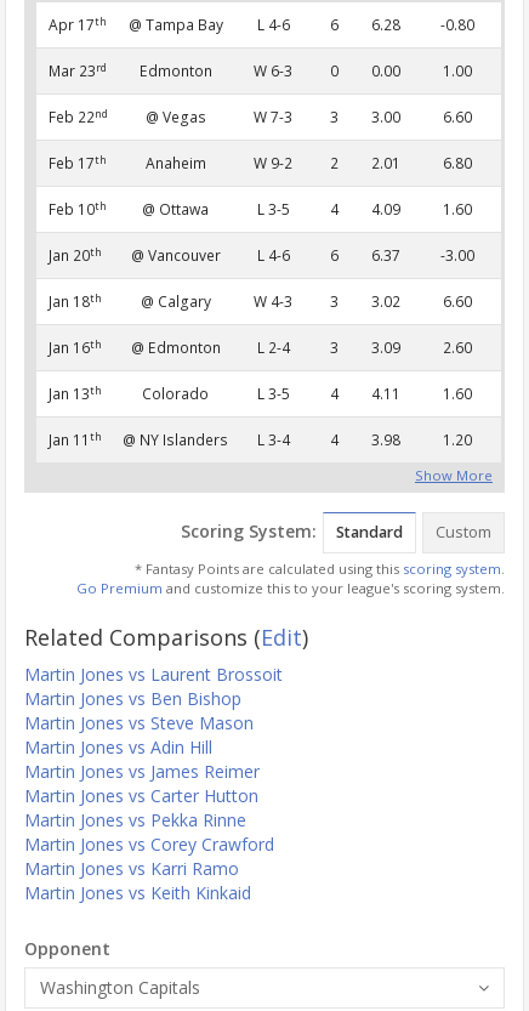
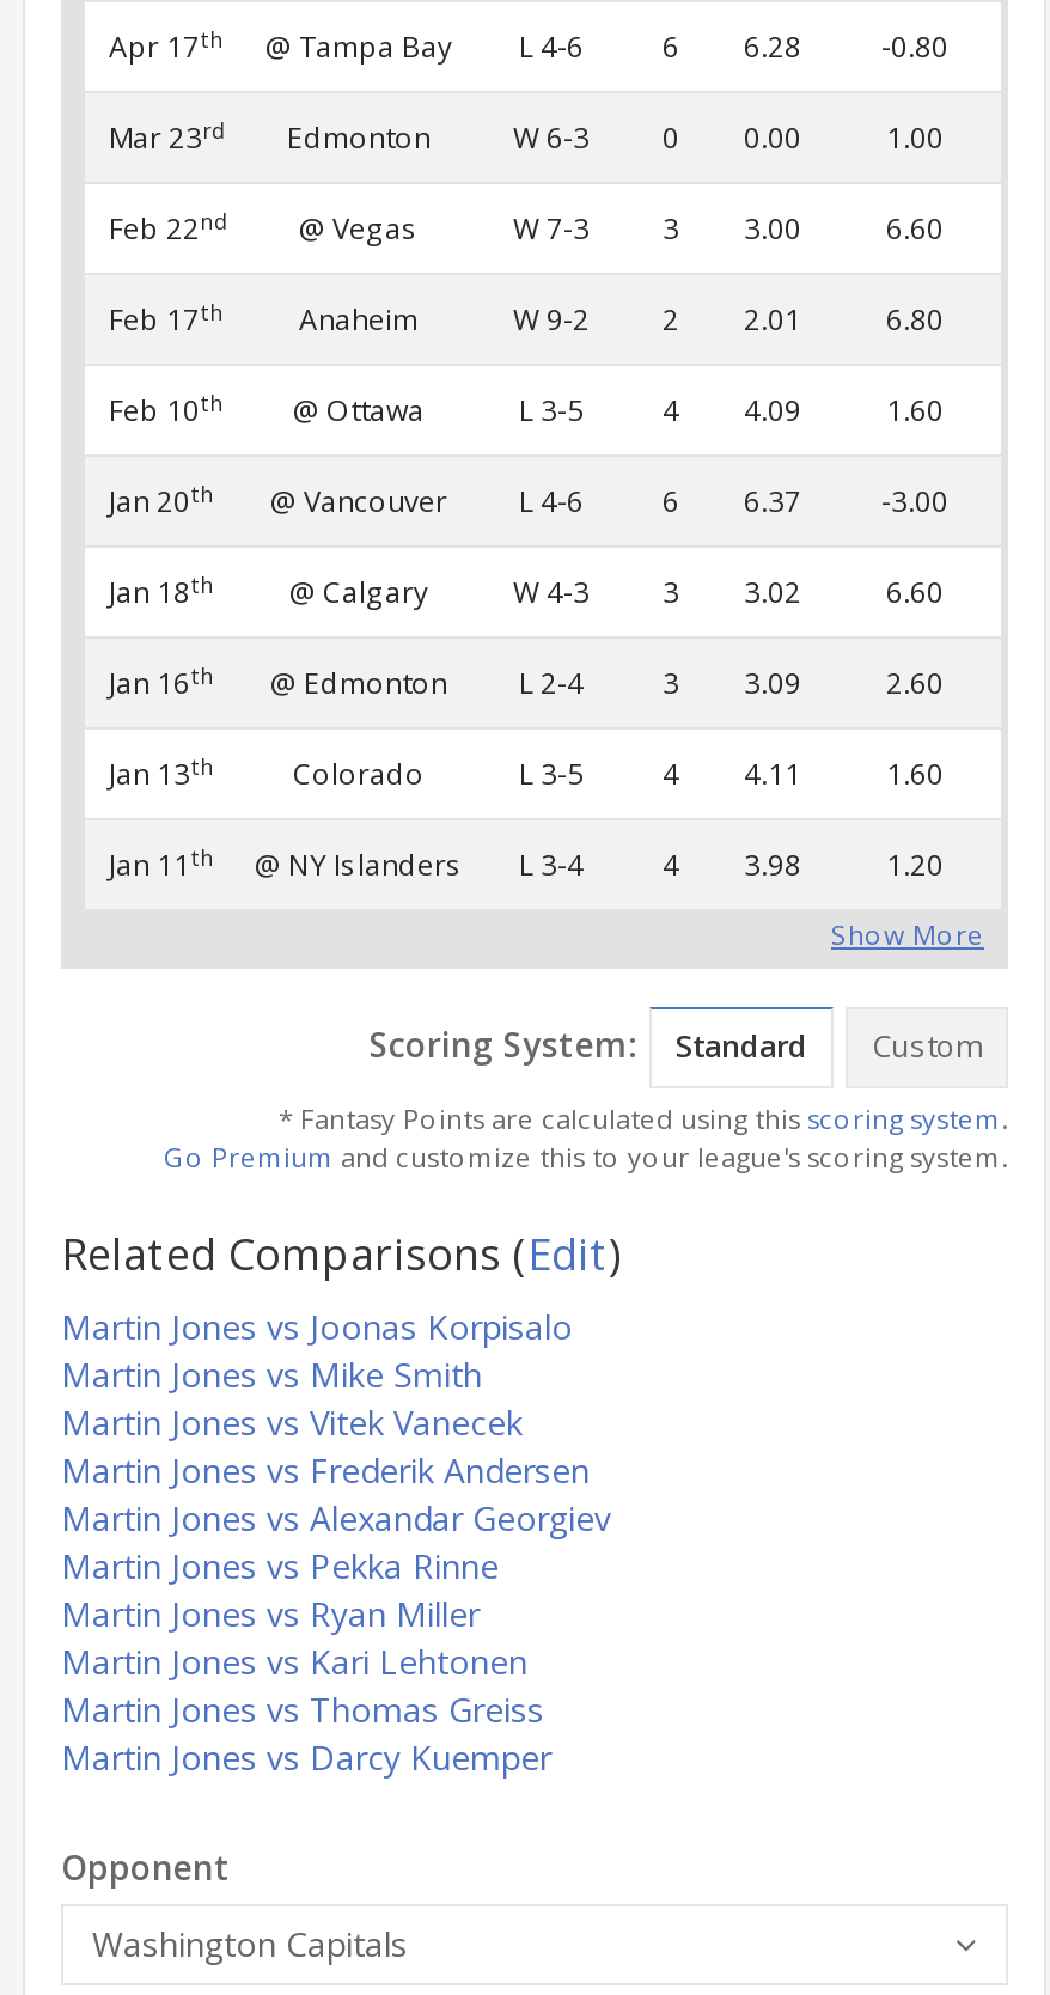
[24,663,283,807] Martin Jones vs Laurent Brossoit | Martin Jones vs Ben Bishop | Martin Jones vs Steve Mason | Martin Jones vs Adin Hill | Martin Jones vs James Reimer | Martin Jones vs Carter Hutton -> [61,1304,611,1541] Martin Jones vs Joonas Korpisalo | Martin Jones vs Mike Smith | Martin Jones vs Vitek Vanecek | Martin Jones vs Frederik Andersen | Martin Jones vs Alexandar Georgiev
moved [24,808,246,831] -> [61,1543,499,1588]: Martin Jones vs Pekka Rinne
[24,833,274,904] Martin Jones vs Corey Crawford | Martin Jones vs Karri Ramo | Martin Jones vs Keith Kinkaid -> [61,1591,551,1780] Martin Jones vs Ryan Miller | Martin Jones vs Kari Lehtonen | Martin Jones vs Thomas Greiss | Martin Jones vs Darcy Kuemper

